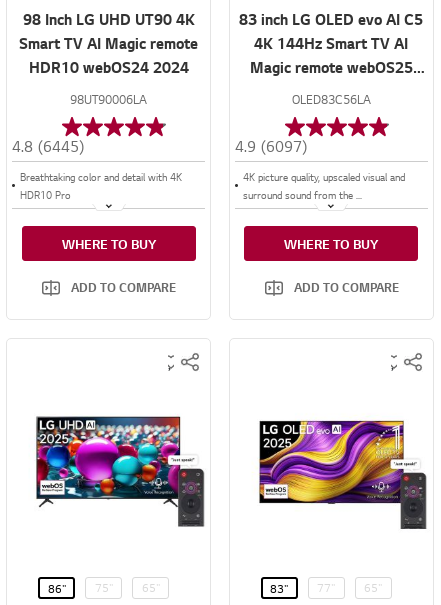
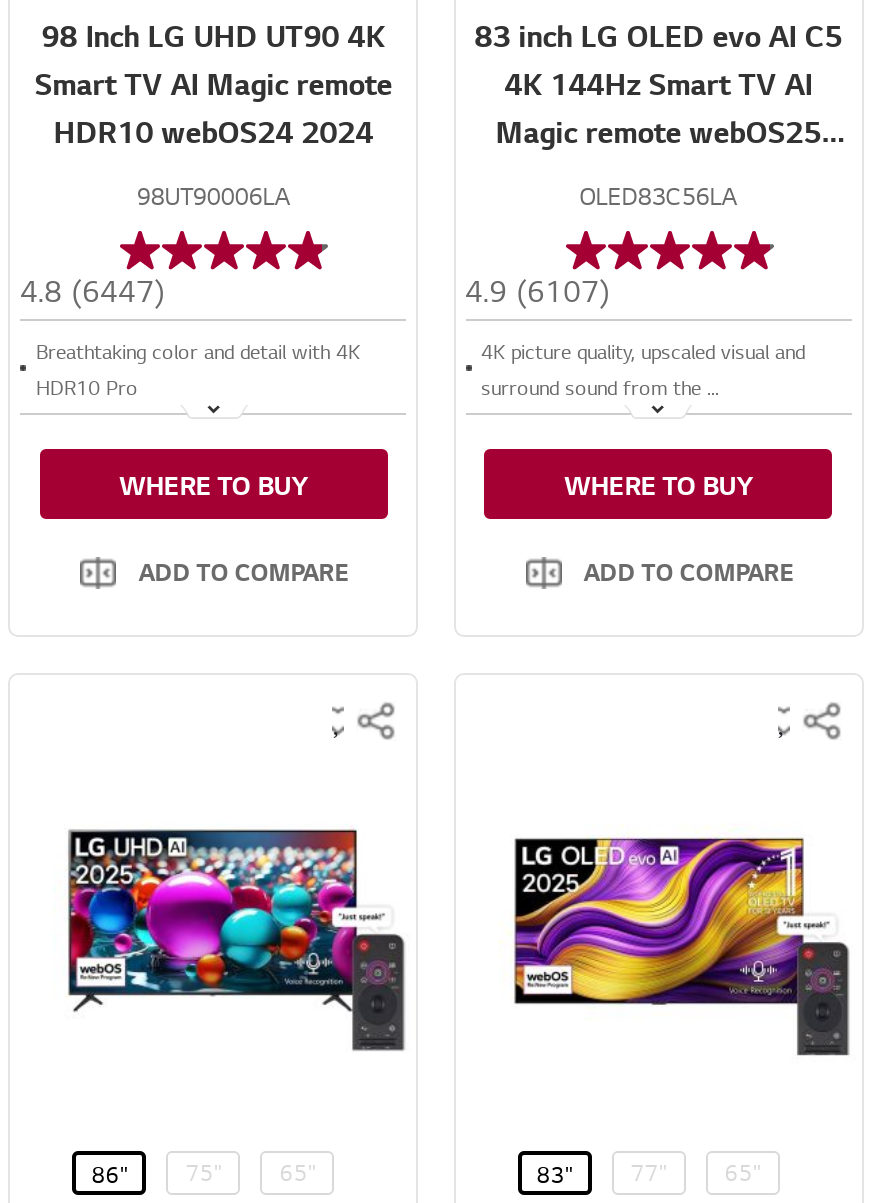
[12,137,84,157] 4.8 (6445) -> [20,270,164,310] 4.8 (6447)
[234,137,306,157] 4.9 (6097) -> [465,270,609,310] 4.9 (6107)

